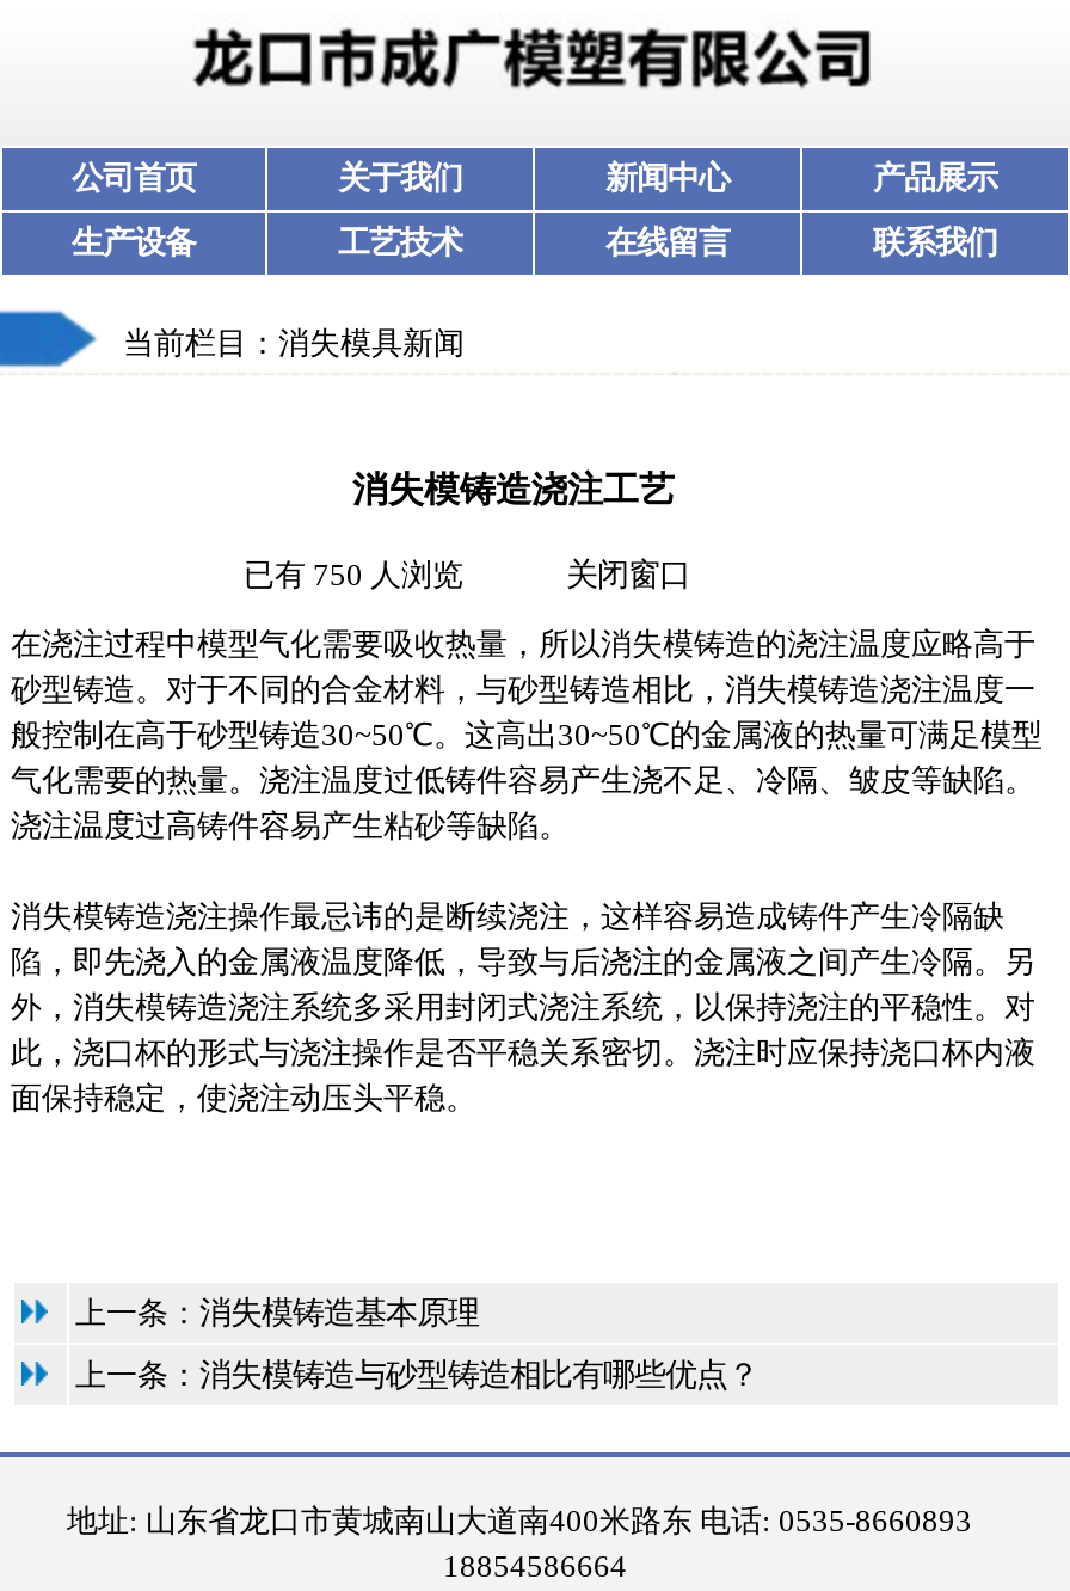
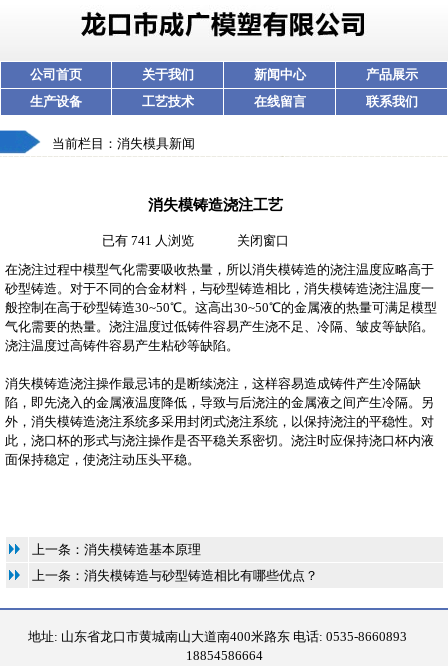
[244,557,463,592] 已有 750 人浏览 -> [102,233,194,248] 已有 741 人浏览

